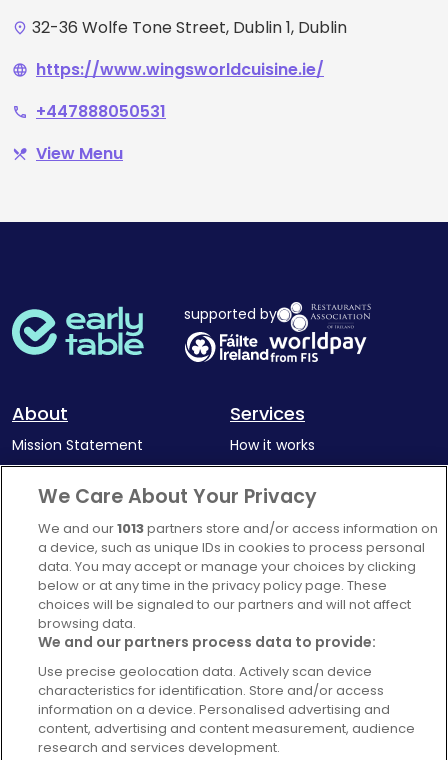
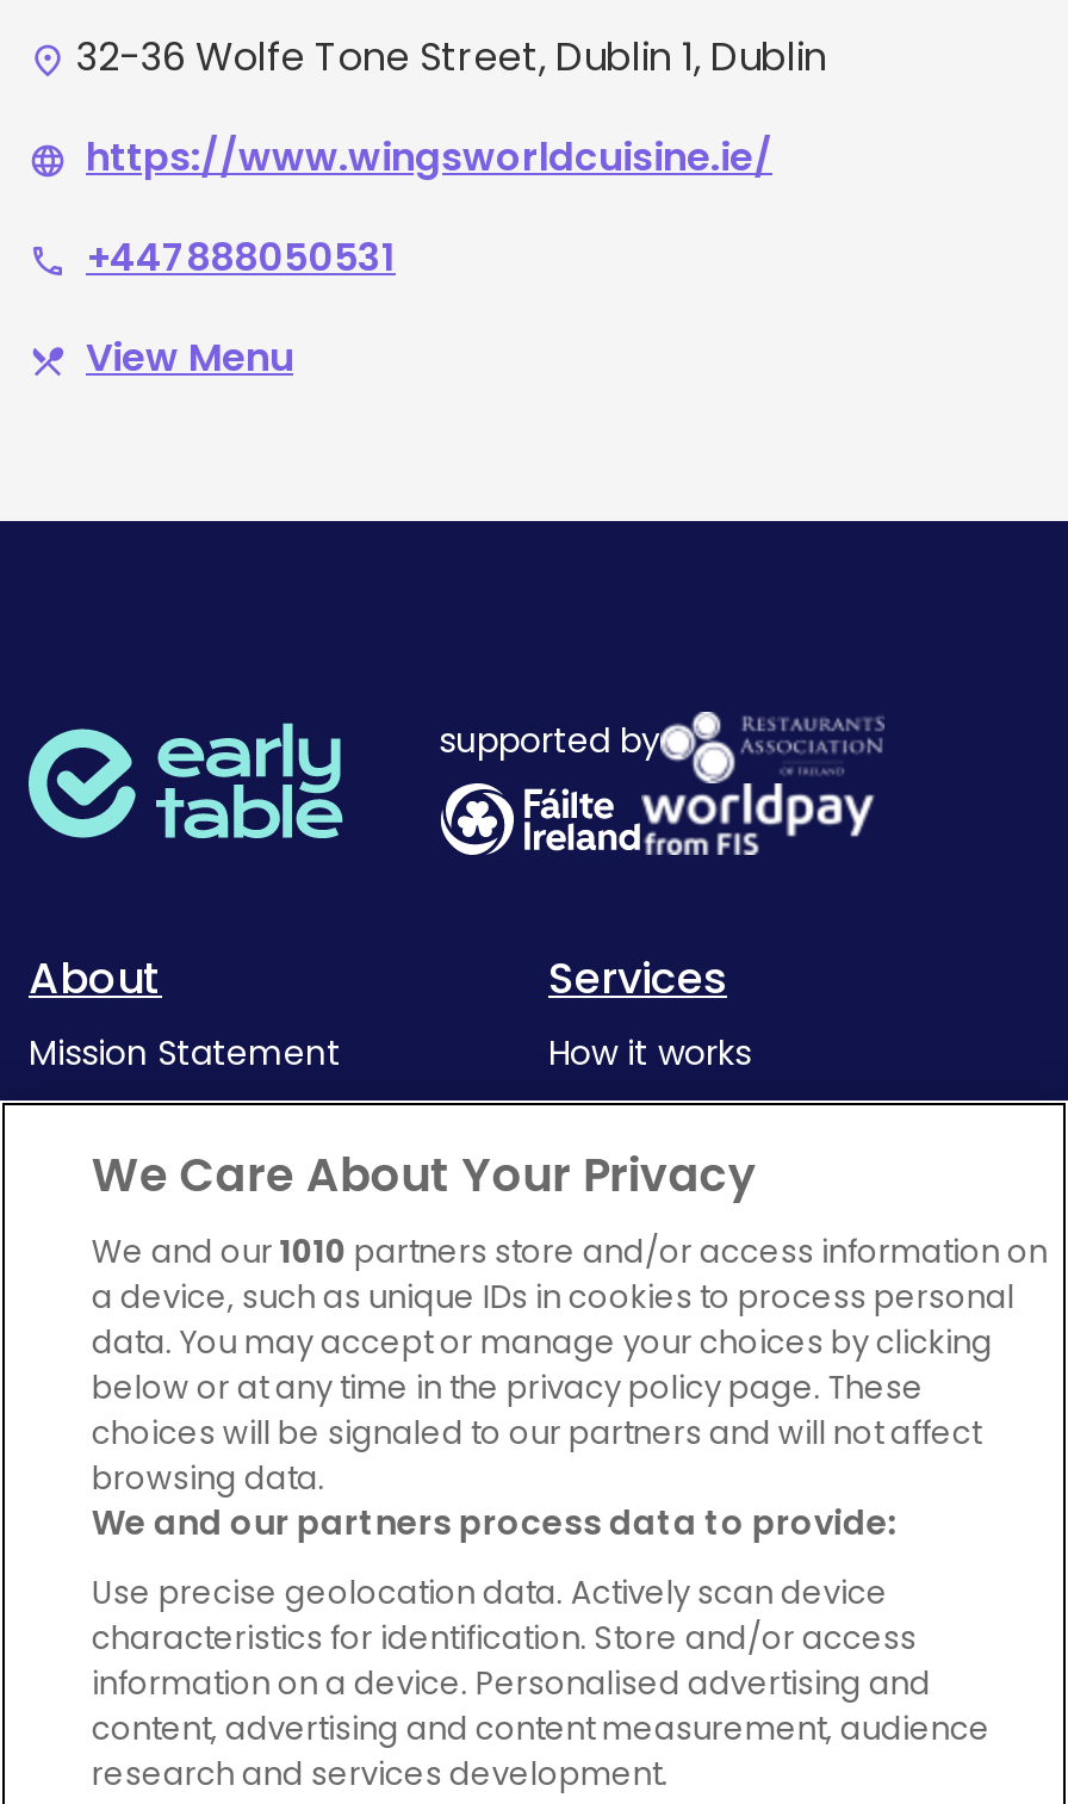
[38,519,438,538] We and our 1013 partners store and/or access information on -> [92,1229,1047,1274] We and our 1010 partners store and/or access information on

